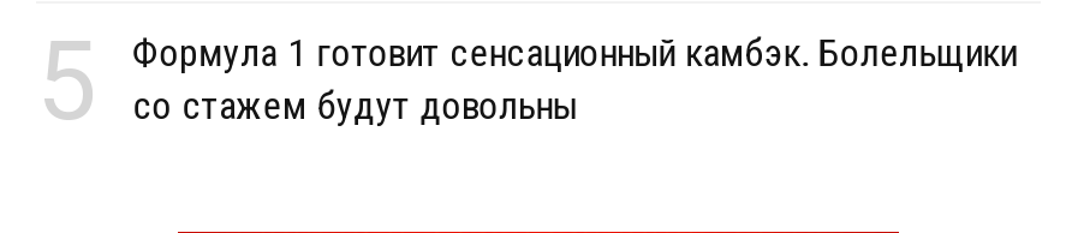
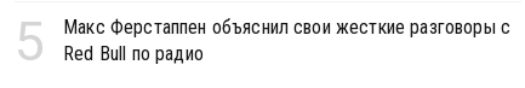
[133,31,1017,129] Формула 1 готовит сенсационный камбэк. Болельщики | со стажем будут довольны -> [63,15,510,65] Макс Ферстаппен объяснил свои жесткие разговоры с | Red Bull по радио

